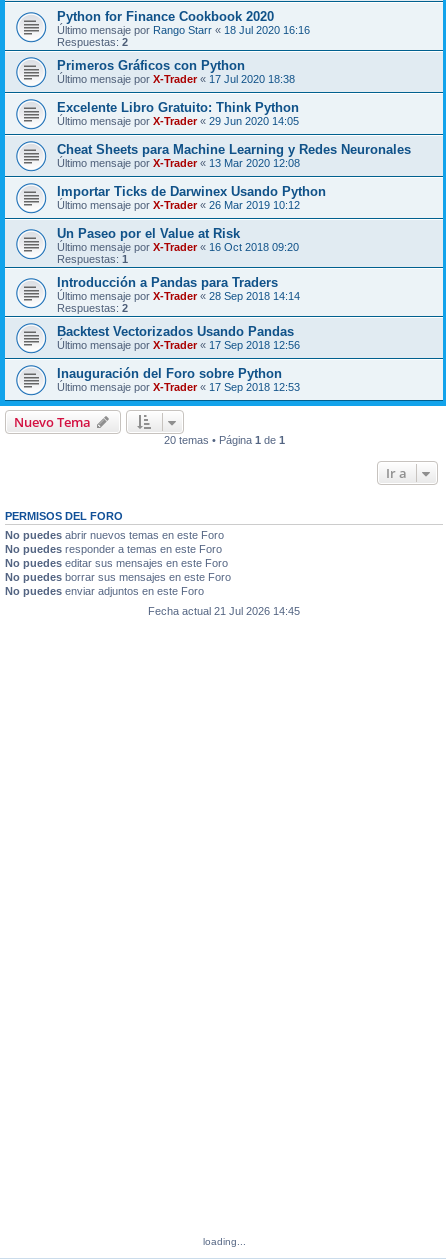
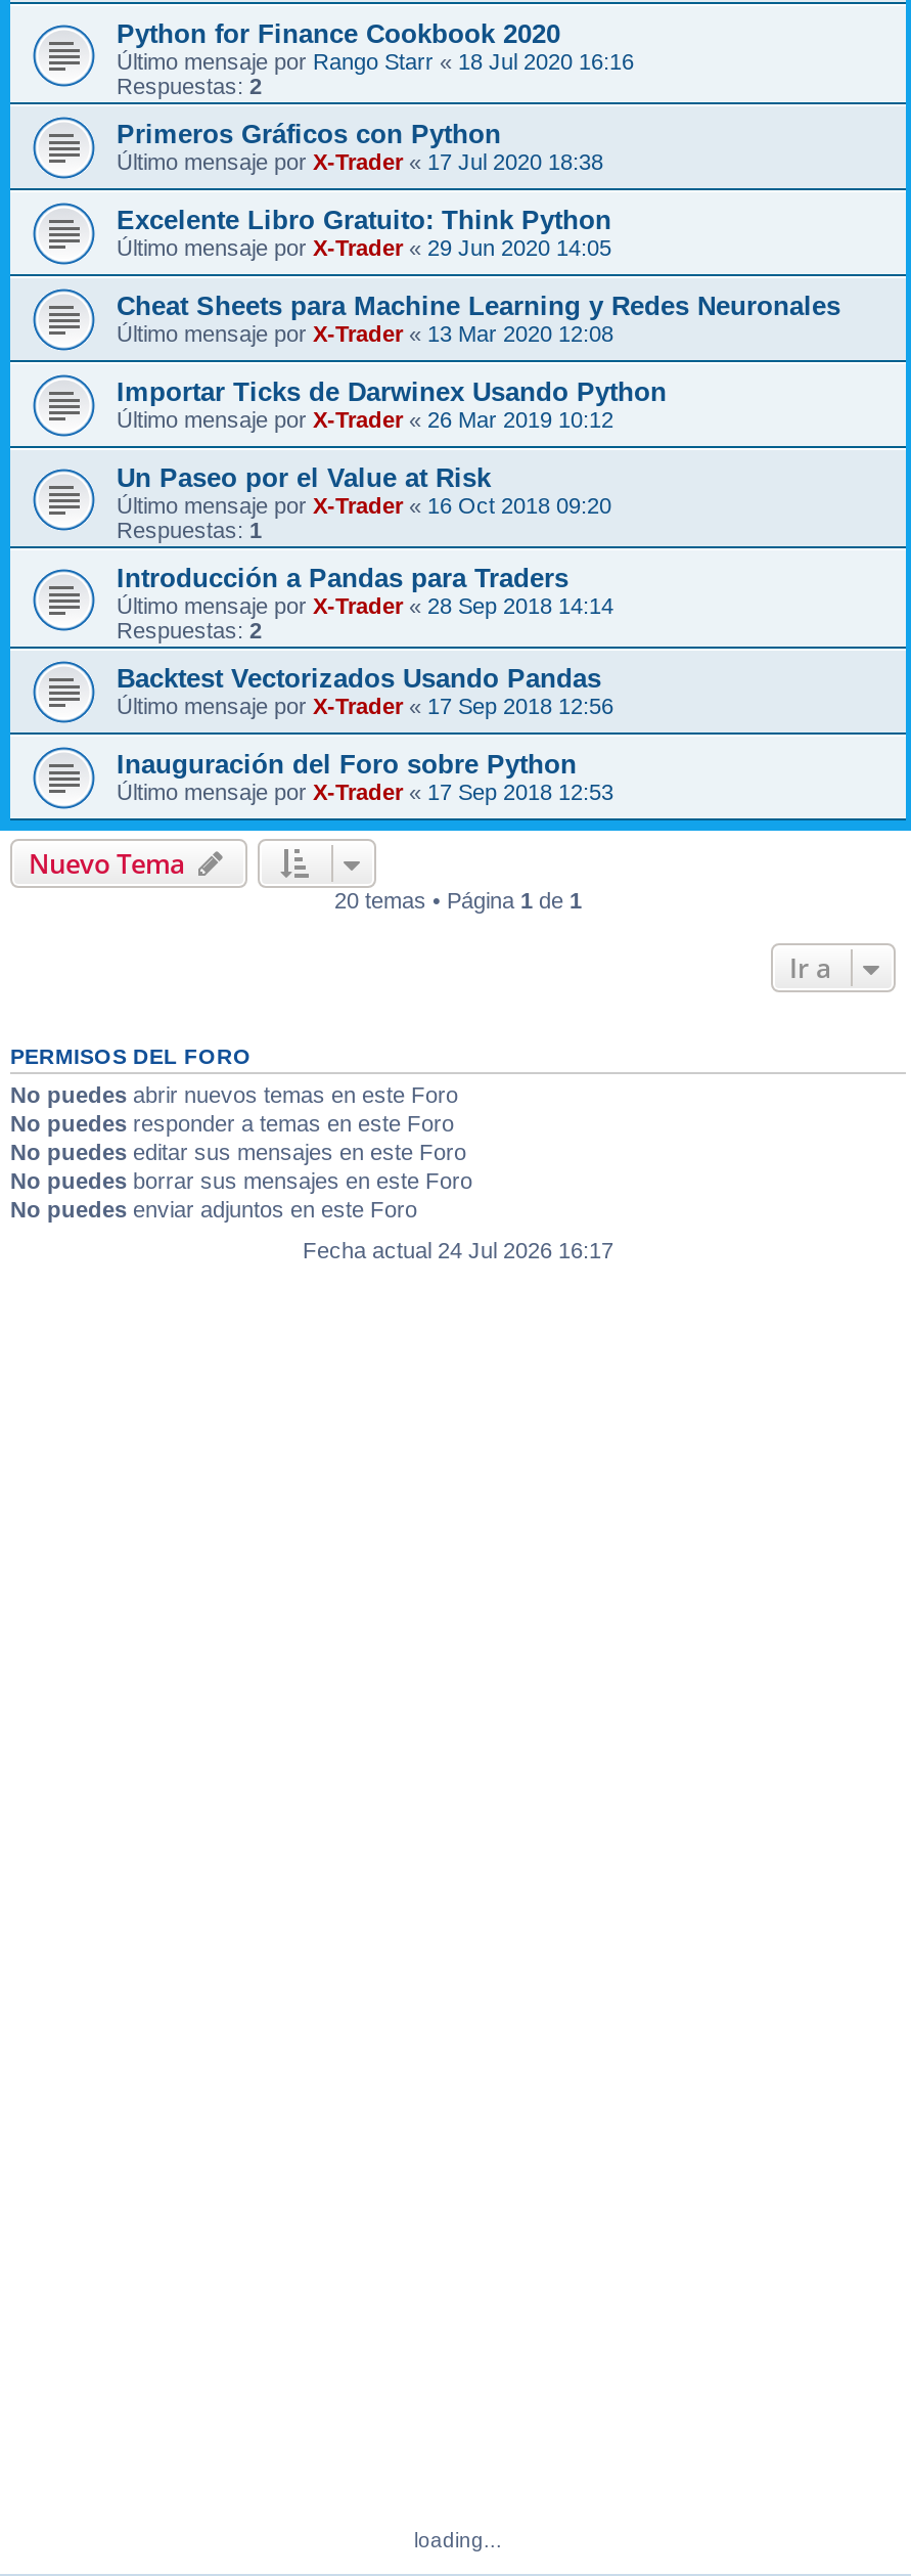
[148,604,300,616] Fecha actual 21 Jul 2026 14:45 -> [303,1237,613,1261] Fecha actual 24 Jul 2026 16:17

